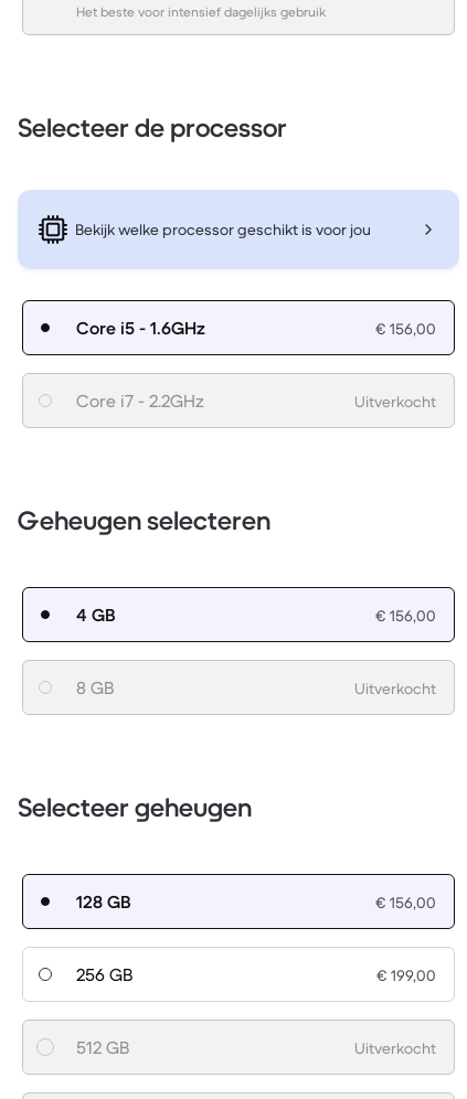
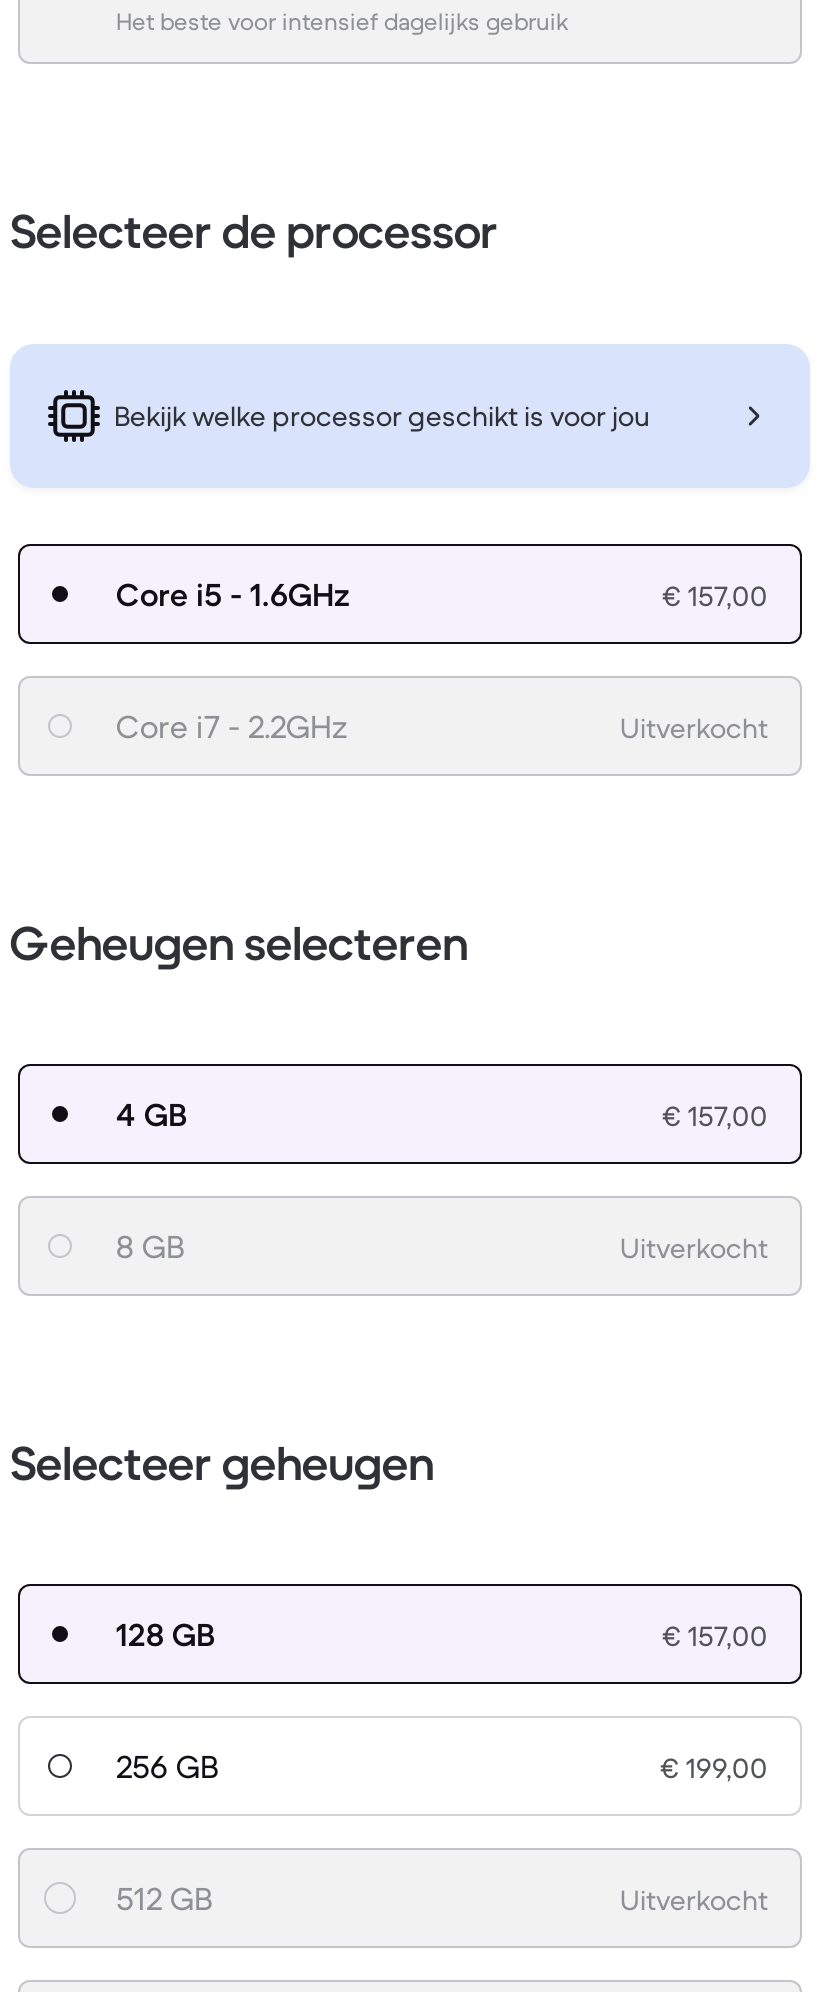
[375,319,436,339] € 156,00 -> [662,579,768,615] € 157,00
[375,606,436,626] € 156,00 -> [662,1099,768,1135] € 157,00
[375,893,436,913] € 156,00 -> [662,1619,768,1655] € 157,00

